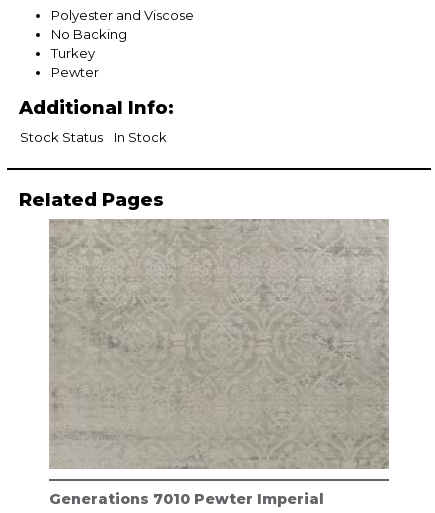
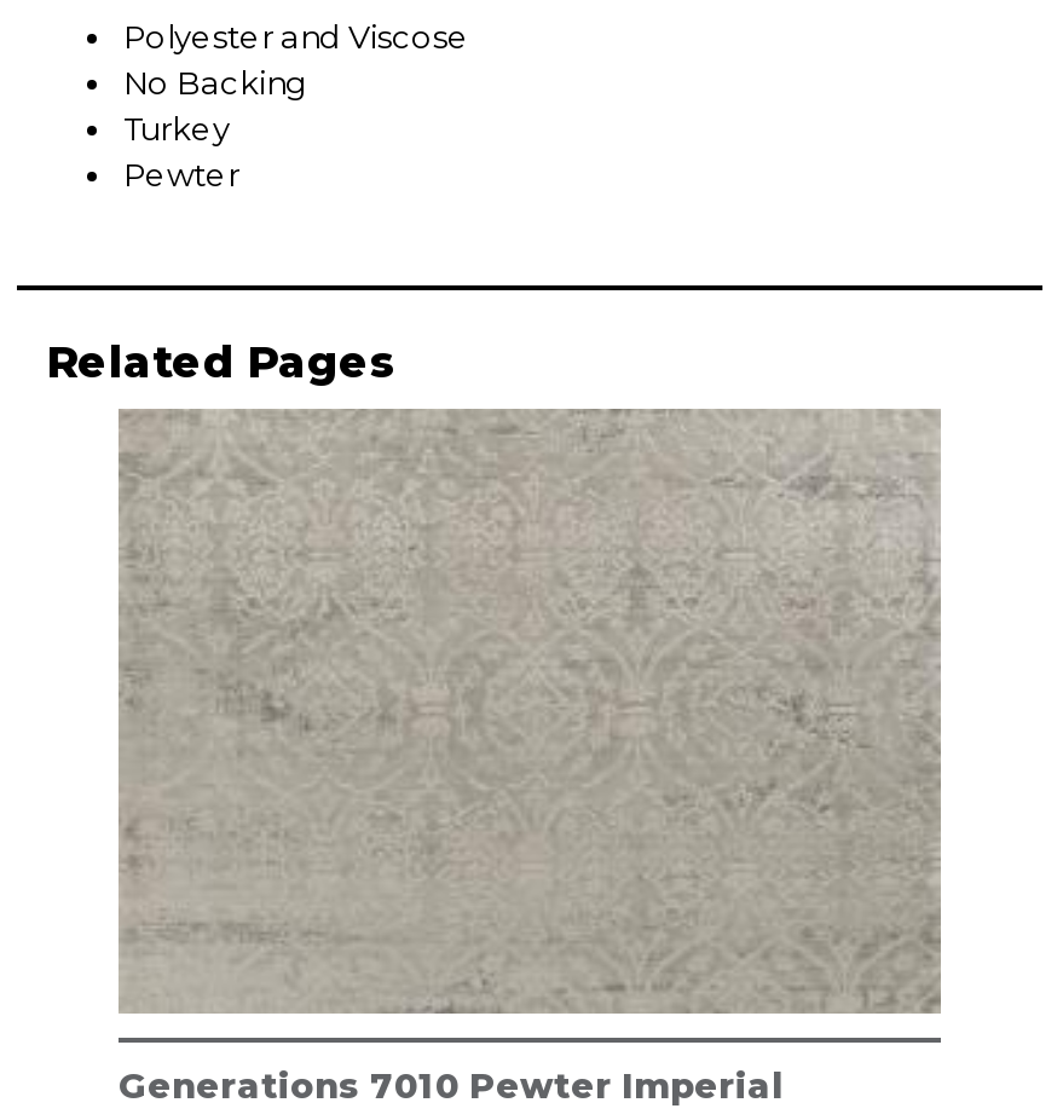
[19,97,174,145] Additional Info: | Stock Status | In Stock -> none

